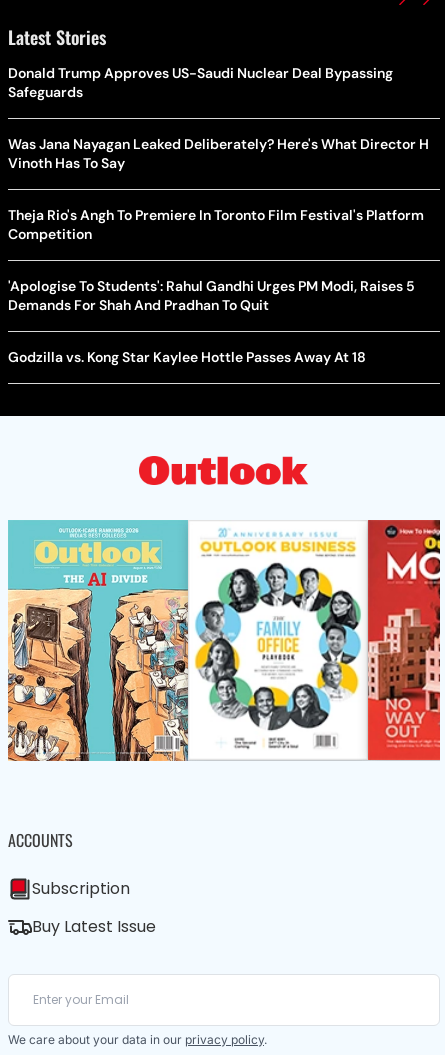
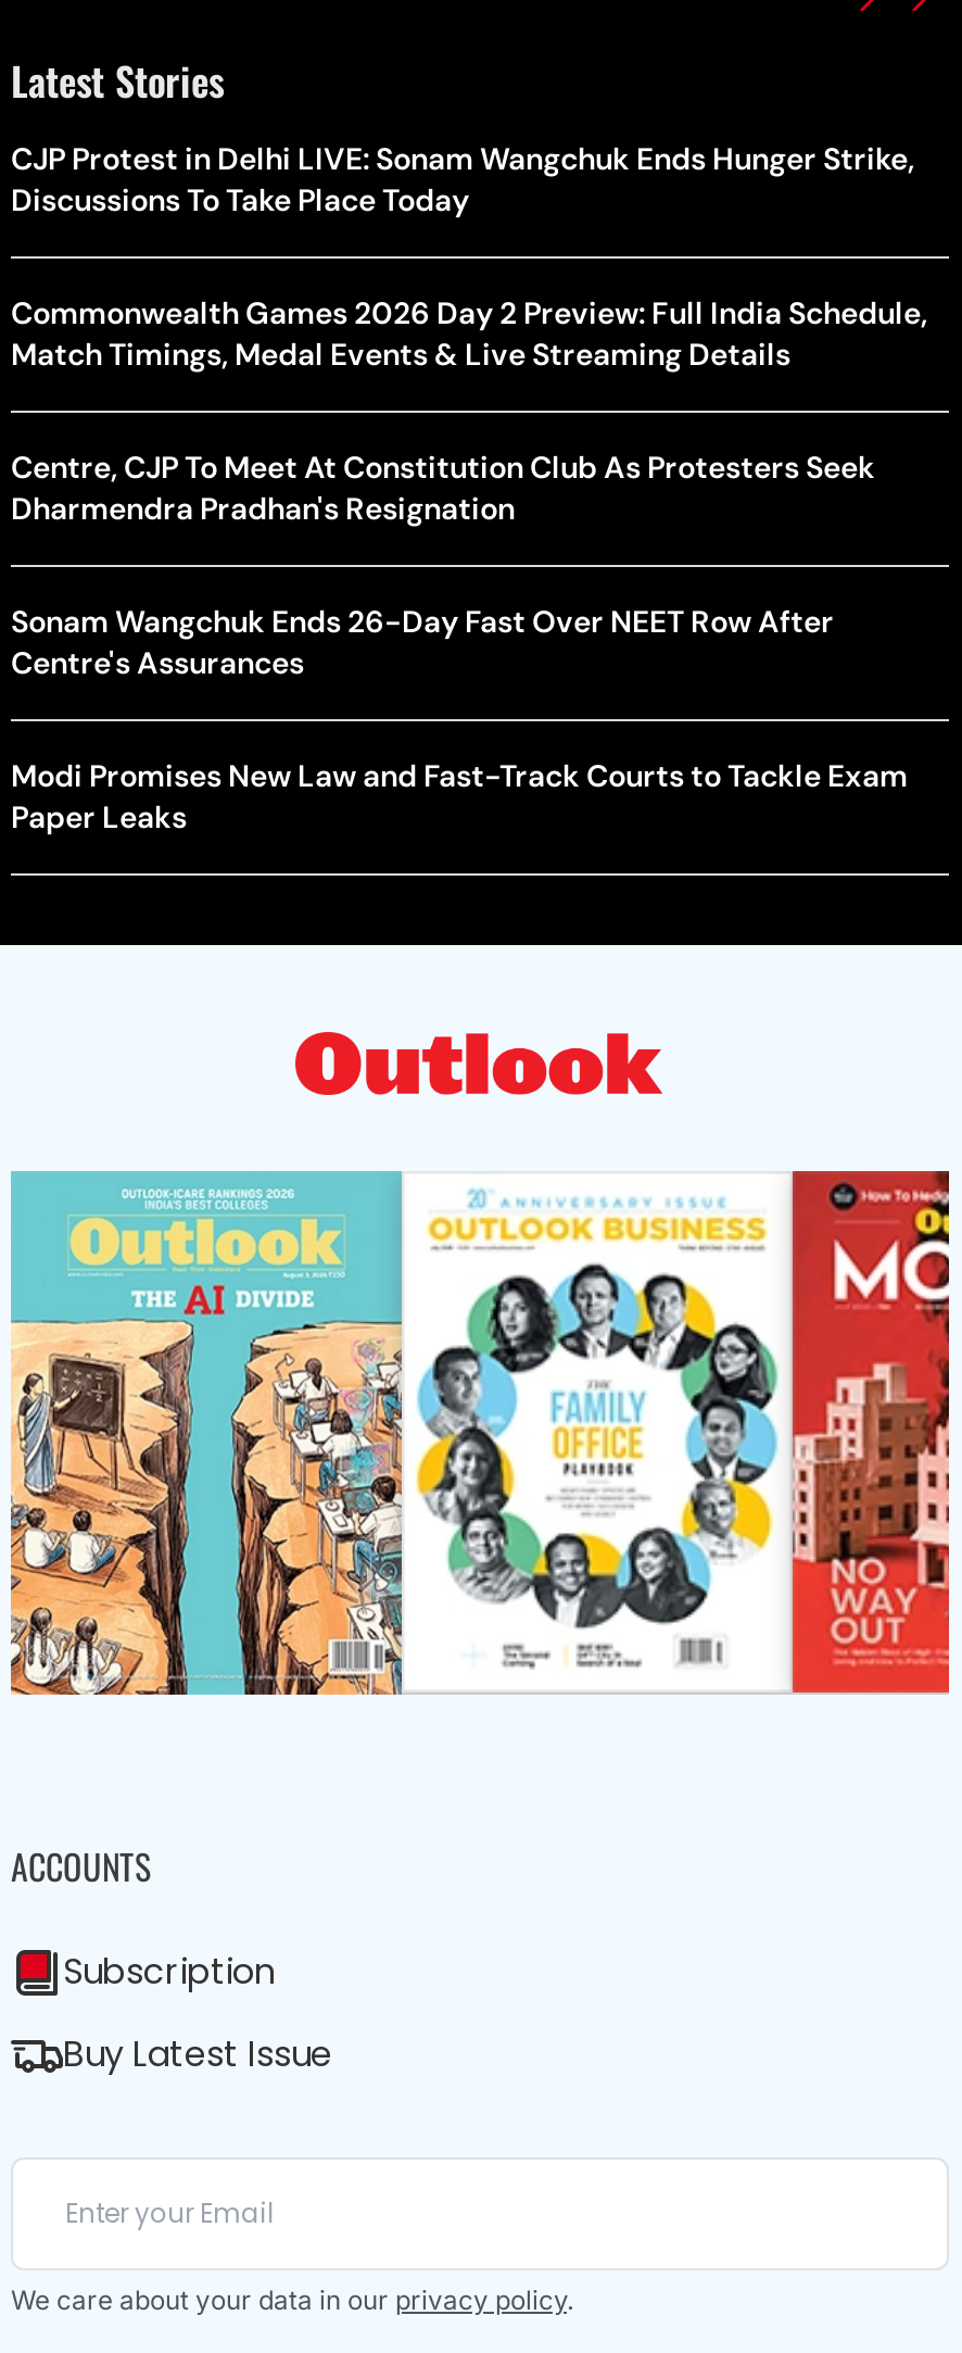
[8,64,393,101] Donald Trump Approves US-Saudi Nuclear Deal Bypassing | Safeguards -> [11,139,914,219] CJP Protest in Delhi LIVE: Sonam Wangchuk Ends Hunger Strike, | Discussions To Take Place Today
[8,135,429,172] Was Jana Nayagan Leaked Deliberately? Here's What Director H | Vinoth Has To Say -> [11,293,927,374] Commonwealth Games 2026 Day 2 Preview: Full India Schedule, | Match Timings, Medal Events & Live Streaming Details
[8,206,424,243] Theja Rio's Angh To Premiere In Toronto Film Festival's Platform | Competition -> [11,448,875,528] Centre, CJP To Meet At Constitution Club As Protesters Seek | Dharmendra Pradhan's Resignation
[8,277,415,314] 'Apologise To Students': Rahul Gandhi Urges PM Modi, Raises 5 | Demands For Shah And Pradhan To Quit -> [11,602,834,682] Sonam Wangchuk Ends 26-Day Fast Over NEET Row After | Centre's Assurances
[8,348,366,366] Godzilla vs. Kong Star Kaylee Hottle Passes Away At 18 -> [11,756,908,836] Modi Promises New Law and Fast-Track Courts to Tackle Exam | Paper Leaks

